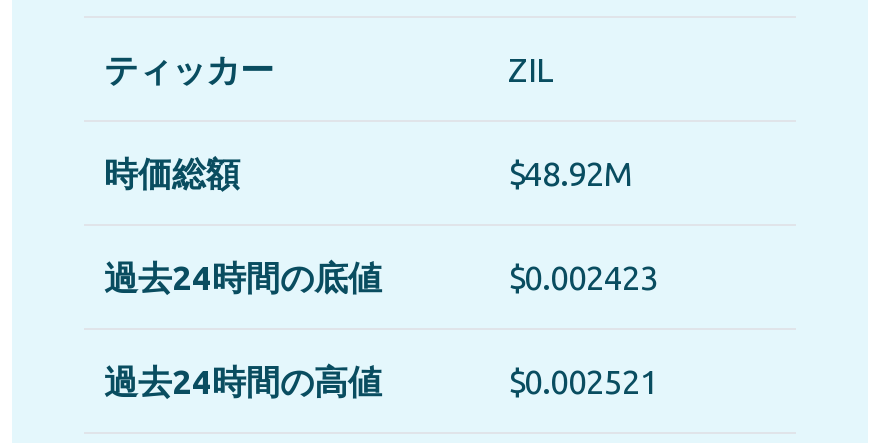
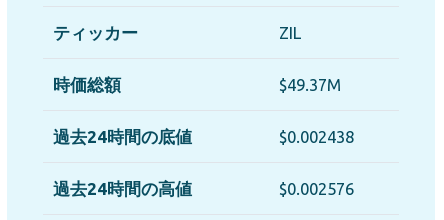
[508,154,632,192] $48.92M -> [279,75,341,94] $49.37M
[508,258,658,296] $0.002423 -> [279,127,354,146] $0.002438
[508,362,658,400] $0.002521 -> [279,179,354,198] $0.002576

